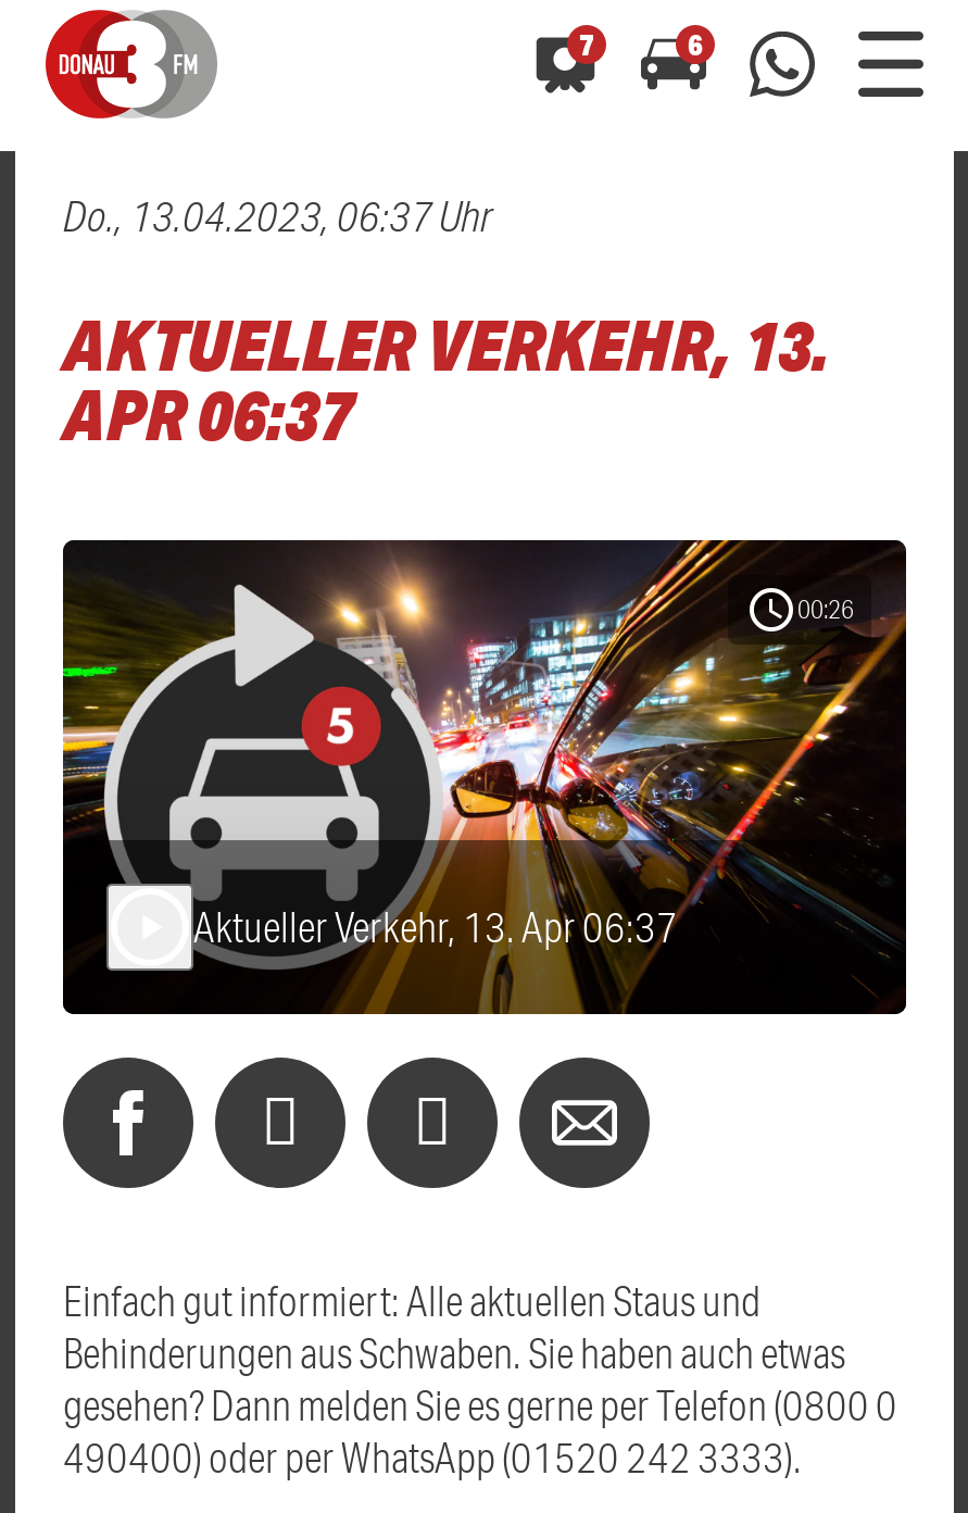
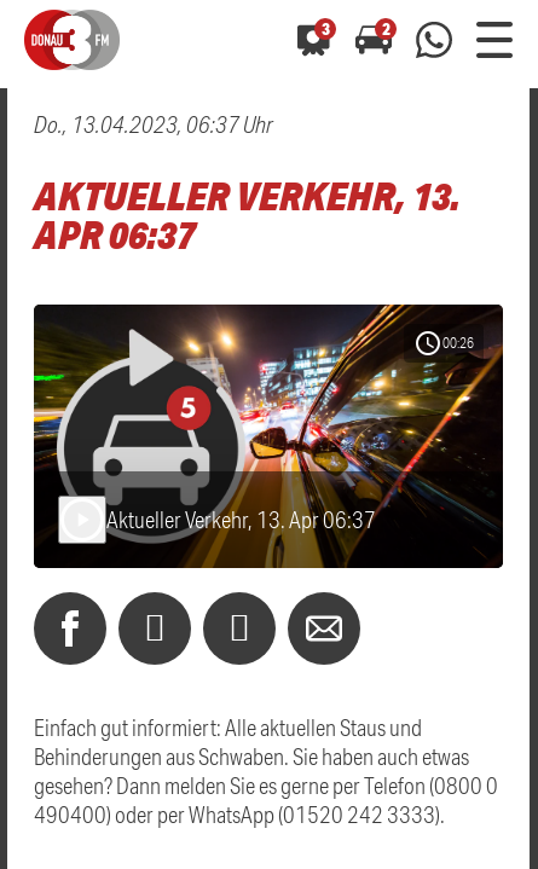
[579,25,594,64] 7 -> [321,18,329,40] 3
[688,25,703,64] 6 -> [381,18,390,40] 2

